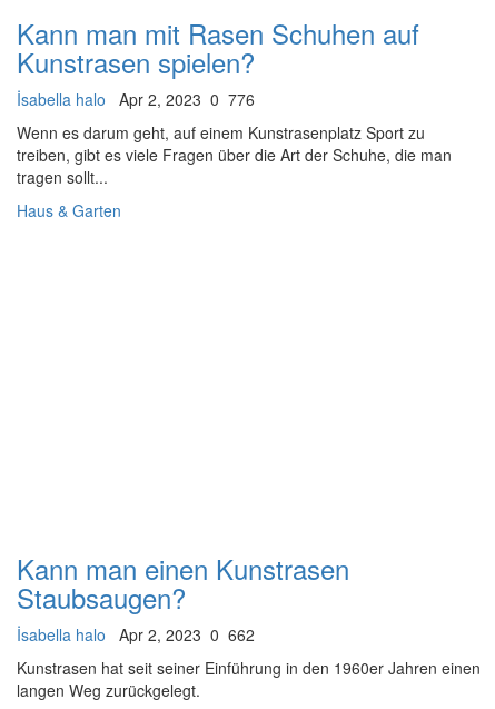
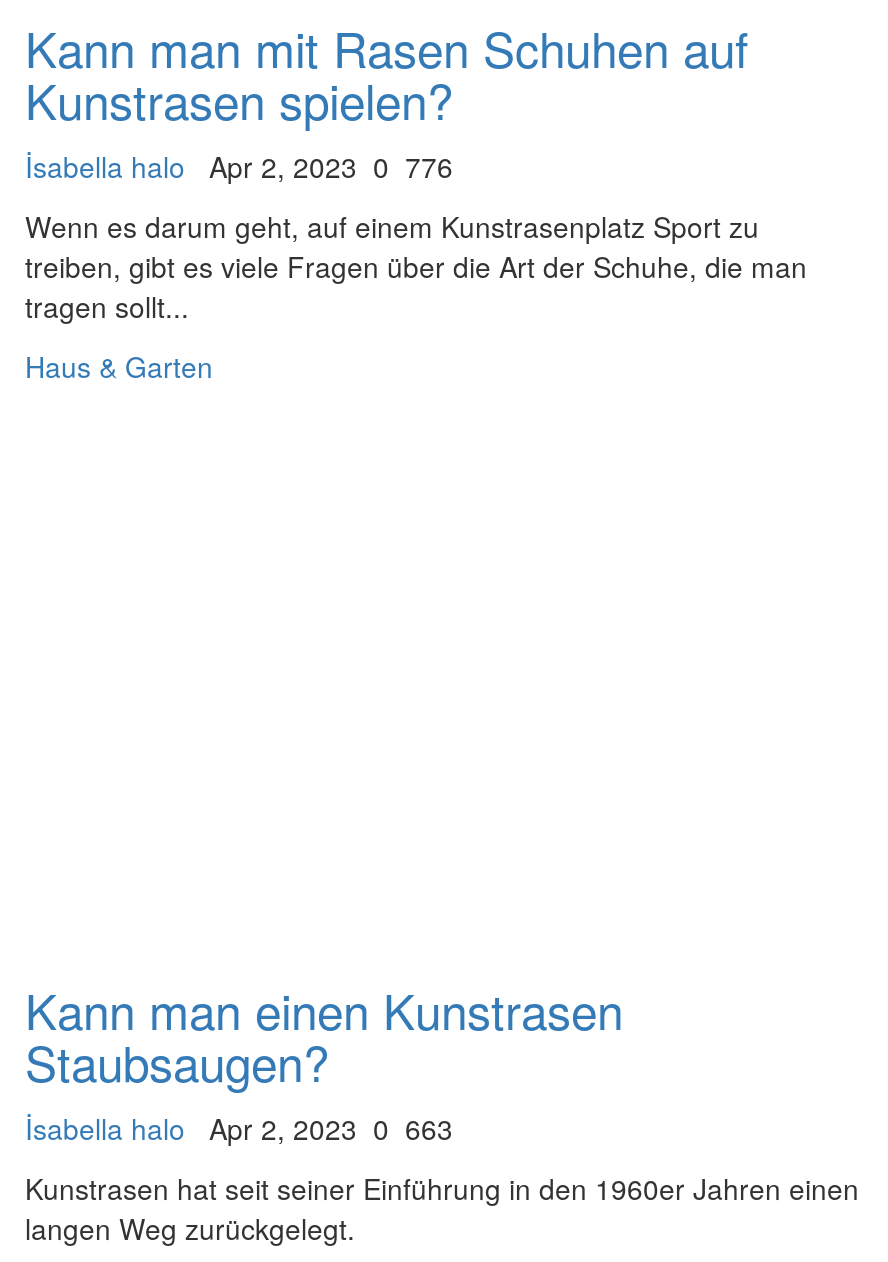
[17,623,255,645] İsabella halo Apr 2, 2023 0 662 -> [25,1108,453,1148] İsabella halo Apr 2, 2023 0 663

